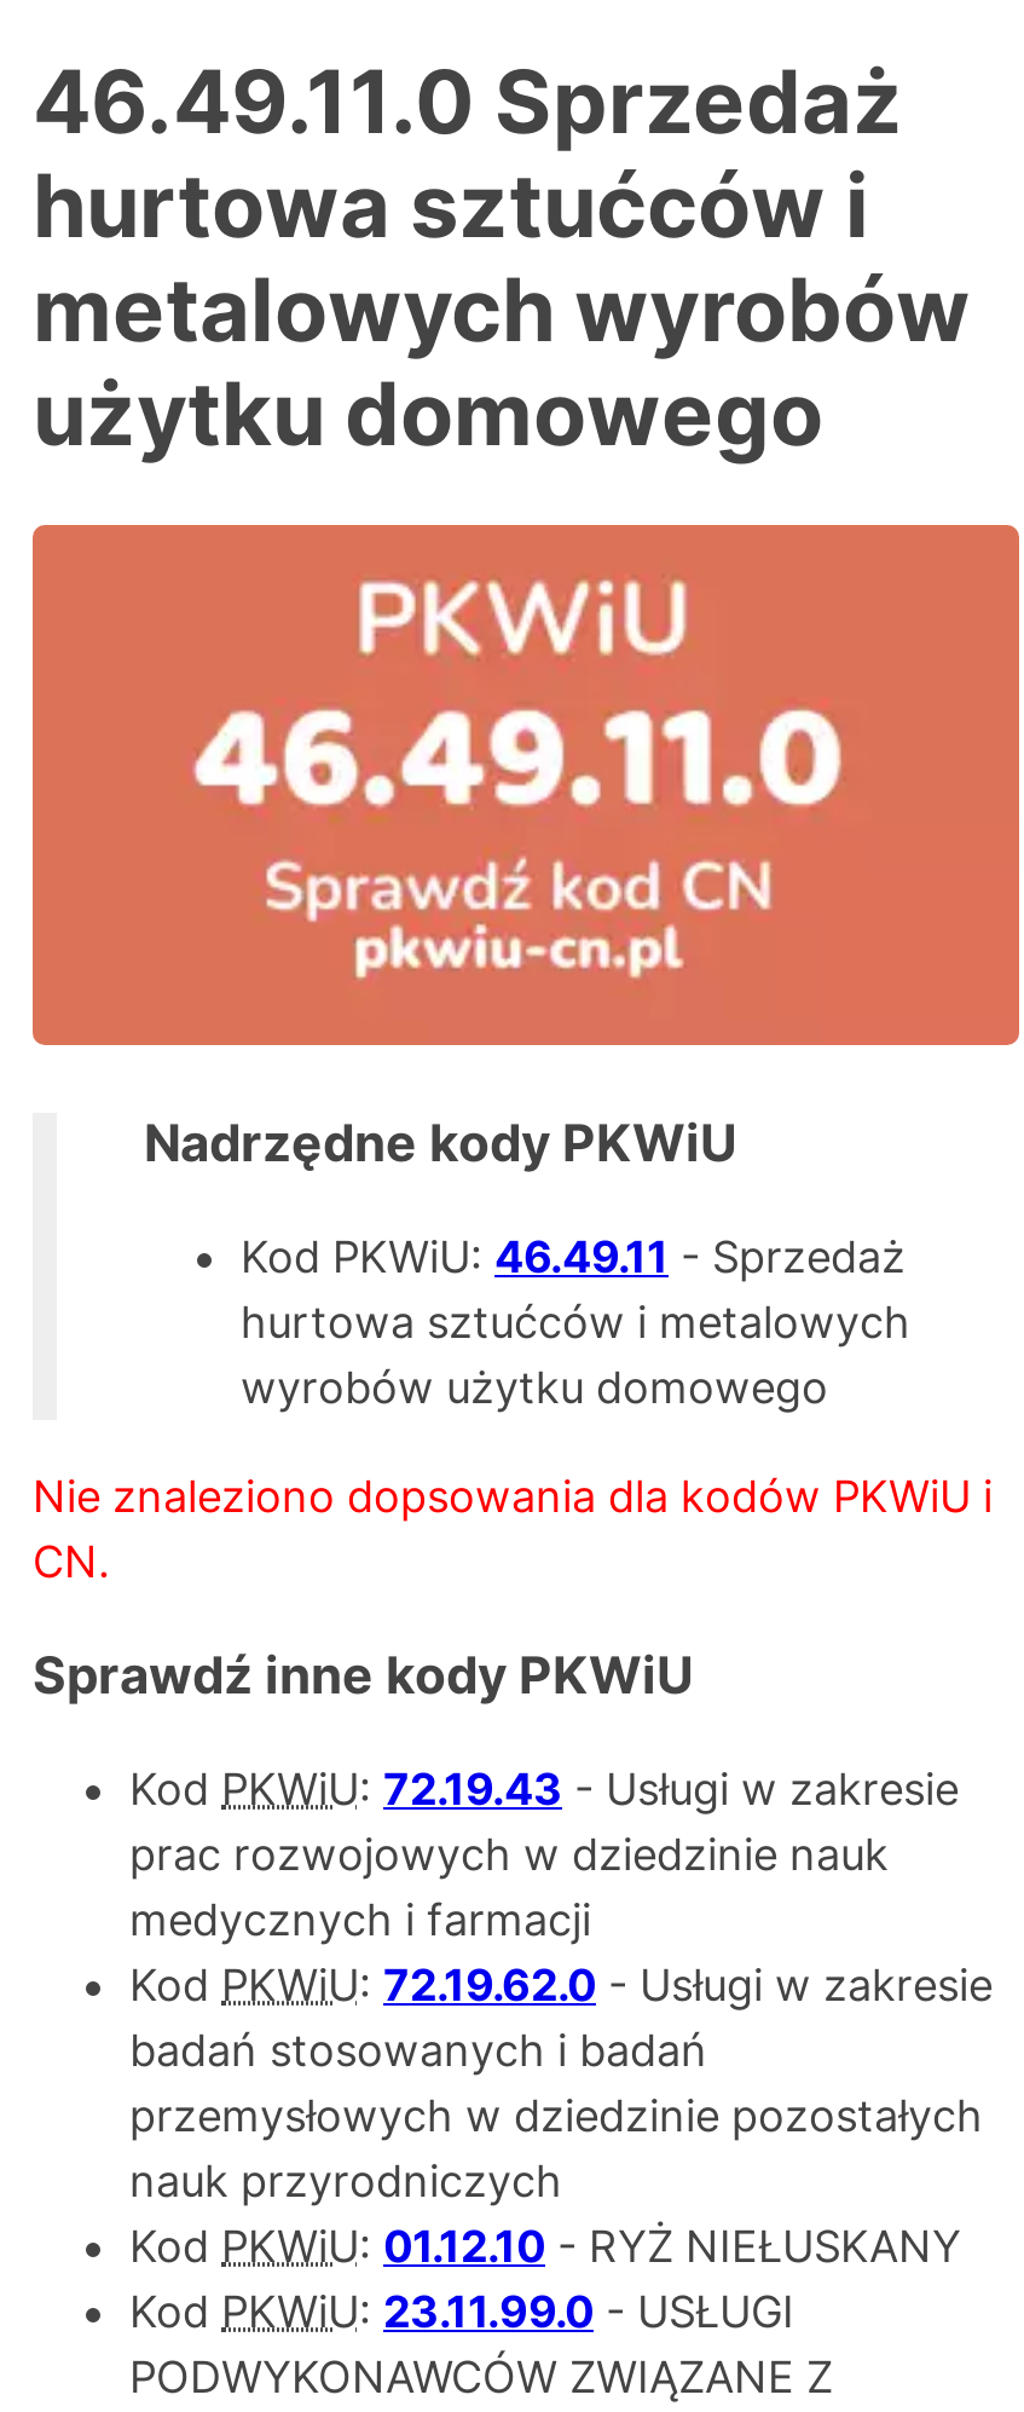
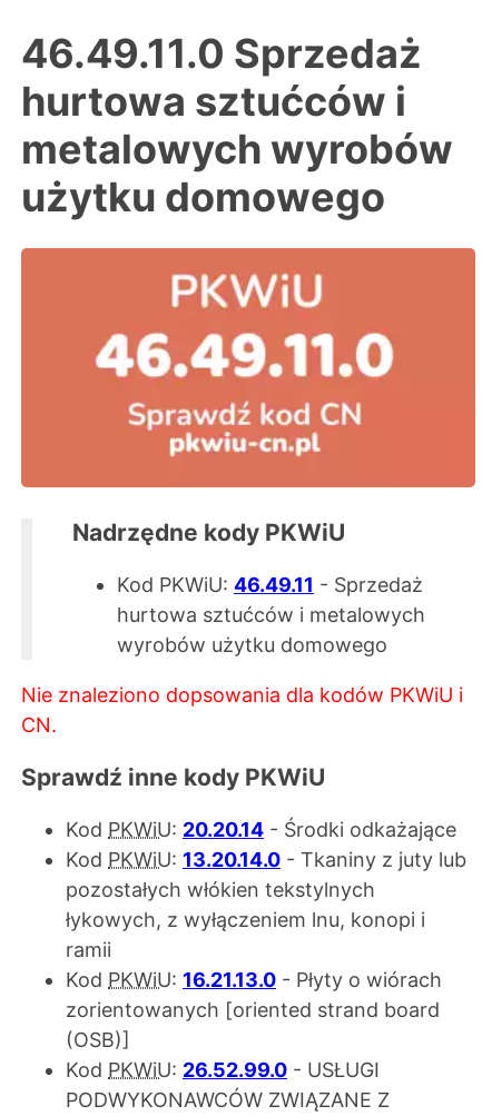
[129,1763,993,2336] Kod PKWiU: 72.19.43 - Usługi w zakresie | prac rozwojowych w dziedzinie nauk | medycznych i farmacji | Kod PKWiU: 72.19.62.0 - Usługi w zakresie | badań stosowanych i badań | przemysłowych w dziedzinie pozostałych | nauk przyrodniczych | Kod PKWiU: 01.12.10 - RYŻ NIEŁUSKANY | Kod PKWiU: 23.11.99.0 - USŁUGI -> [66,817,466,1081] Kod PKWiU: 20.20.14 - Środki odkażające | Kod PKWiU: 13.20.14.0 - Tkaniny z juty lub | pozostałych włókien tekstylnych | łykowych, z wyłączeniem lnu, konopi i | ramii | Kod PKWiU: 16.21.13.0 - Płyty o wiórach | zorientowanych [oriented strand board | (OSB)] | Kod PKWiU: 26.52.99.0 - USŁUGI

